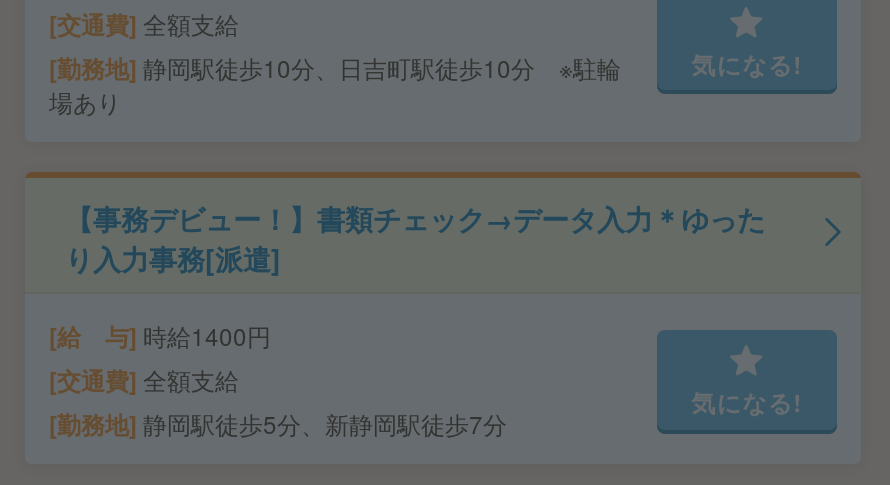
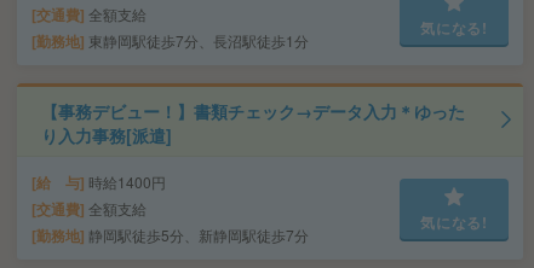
[49,50,621,118] 勤務地 静岡駅徒歩10分、日吉町駅徒歩10分 ※駐輪 | 場あり -> [36,30,309,52] 勤務地 東静岡駅徒歩7分、長沼駅徒歩1分

